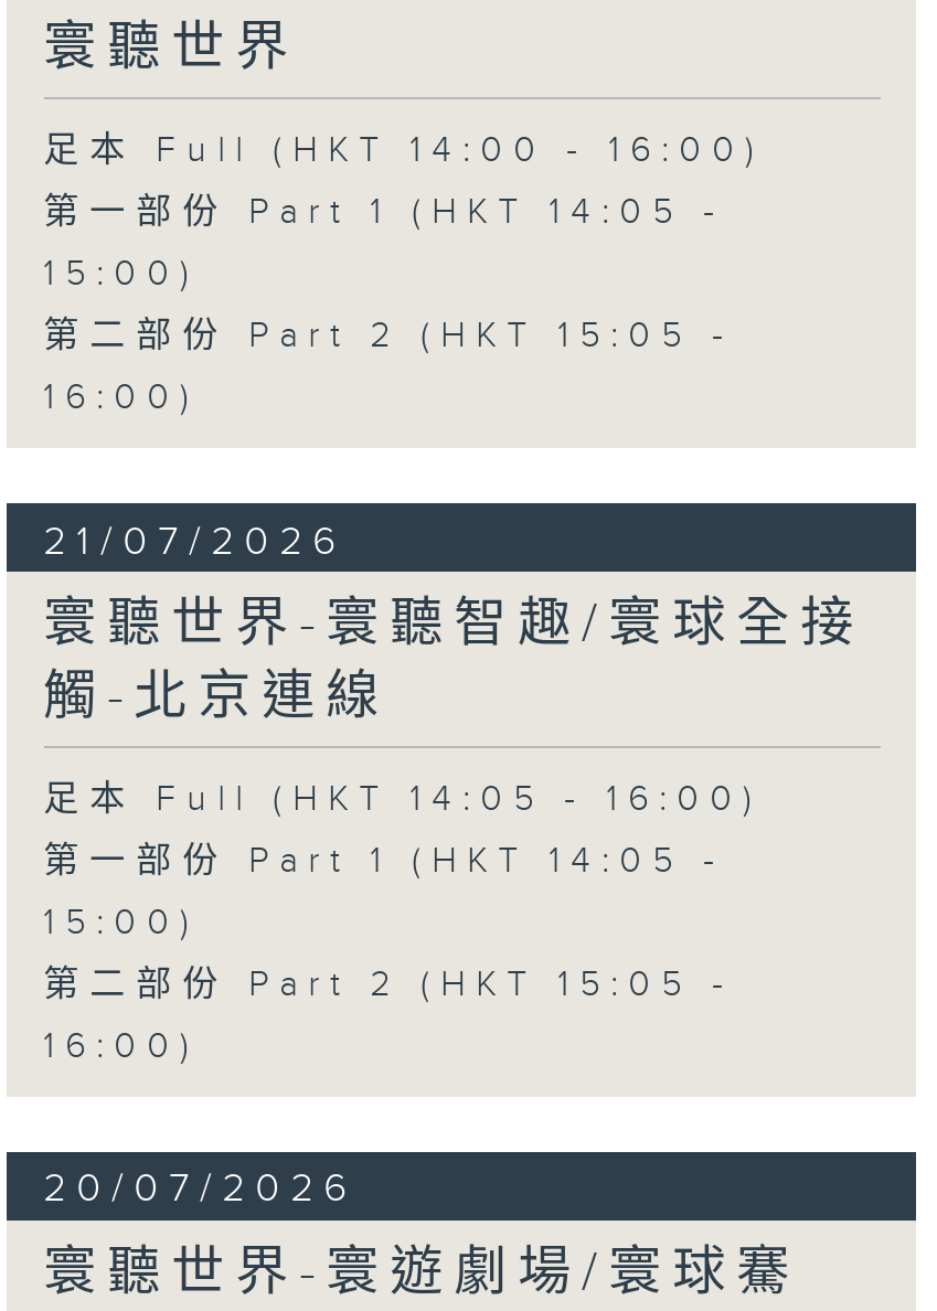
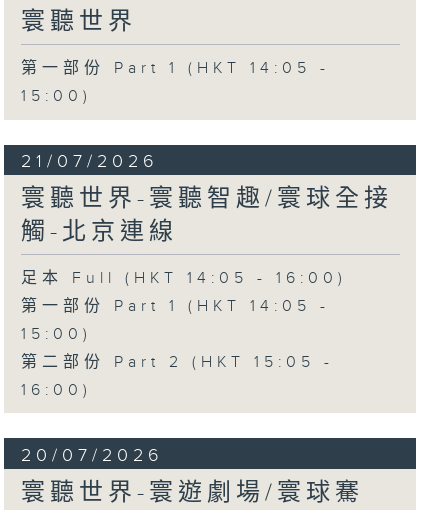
[43,131,765,173] 足本 Full (HKT 14:00 - 16:00) -> none
[43,316,734,420] 第二部份 Part 2 (HKT 15:05 - | 16:00) -> none

